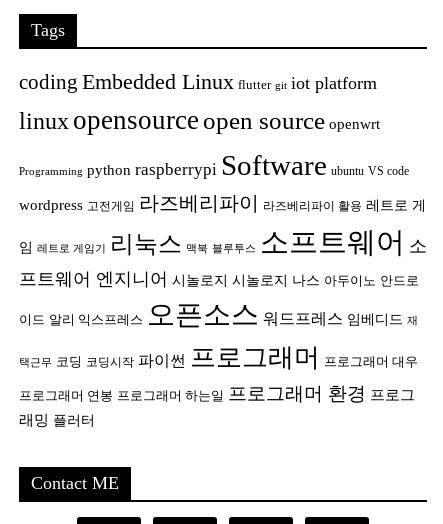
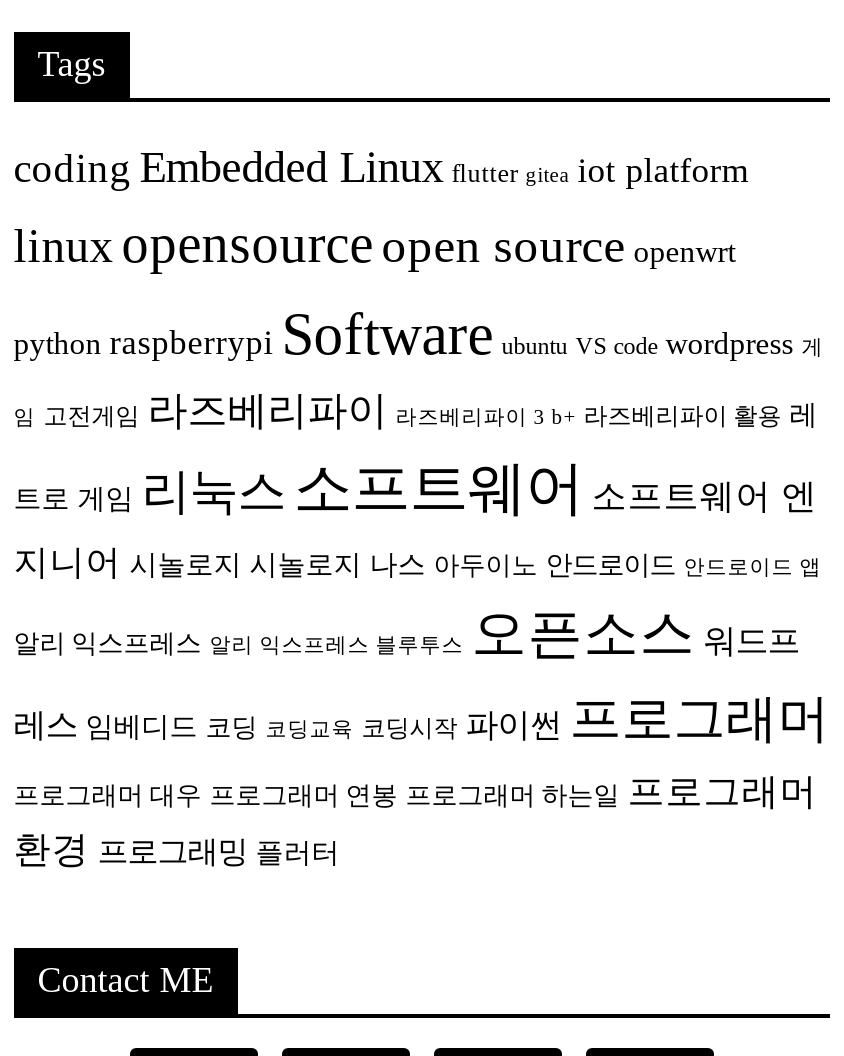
[19,69,377,94] coding Embedded Linux flutter git iot platform -> [14,142,750,192] coding Embedded Linux flutter gitea iot platform
[19,149,427,428] Programming python raspberrypi Software ubuntu VS code | wordpress 고전게임 라즈베리파이 라즈베리파이 활용 레트로 게 | 임 레트로 게임기 리눅스 맥북 블루투스 소프트웨어 소 | 프트웨어 엔지니어 시놀로지 시놀로지 나스 아두이노 안드로 | 이드 알리 익스프레스 오픈소스 워드프레스 임베디드 재 | 택근무 코딩 코딩시작 파이썬 프로그래머 프로그래머 대우 | 프로그래머 연봉 프로그래머 하는일 프로그래머 환경 프로그 | 래밍 플러터 -> [14,302,830,870] python raspberrypi Software ubuntu VS code wordpress 게 | 임 고전게임 라즈베리파이 라즈베리파이 3 b+ 라즈베리파이 활용 레 | 트로 게임 리눅스 소프트웨어 소프트웨어 엔 | 지니어 시놀로지 시놀로지 나스 아두이노 안드로이드 안드로이드 앱 | 알리 익스프레스 알리 익스프레스 블루투스 오픈소스 워드프 | 레스 임베디드 코딩 코딩교육 코딩시작 파이썬 프로그래머 | 프로그래머 대우 프로그래머 연봉 프로그래머 하는일 프로그래머 | 환경 프로그래밍 플러터

